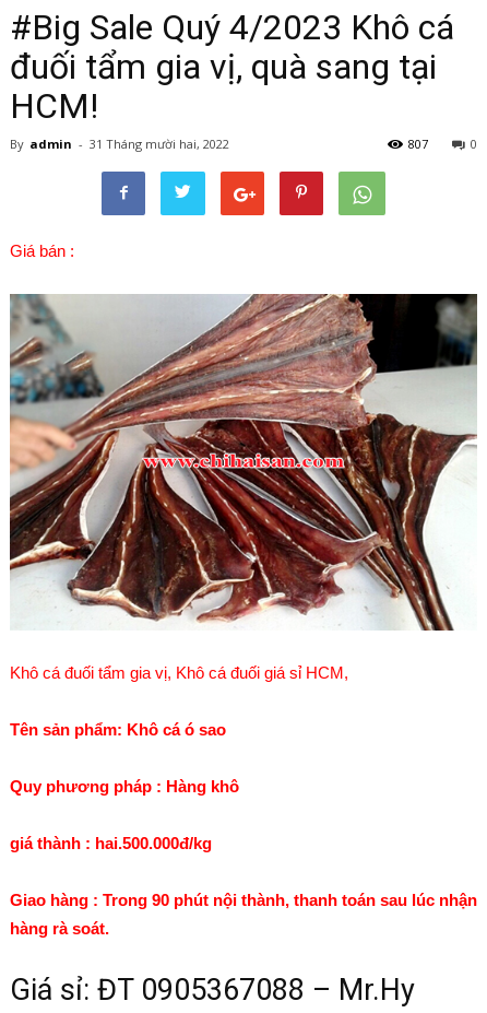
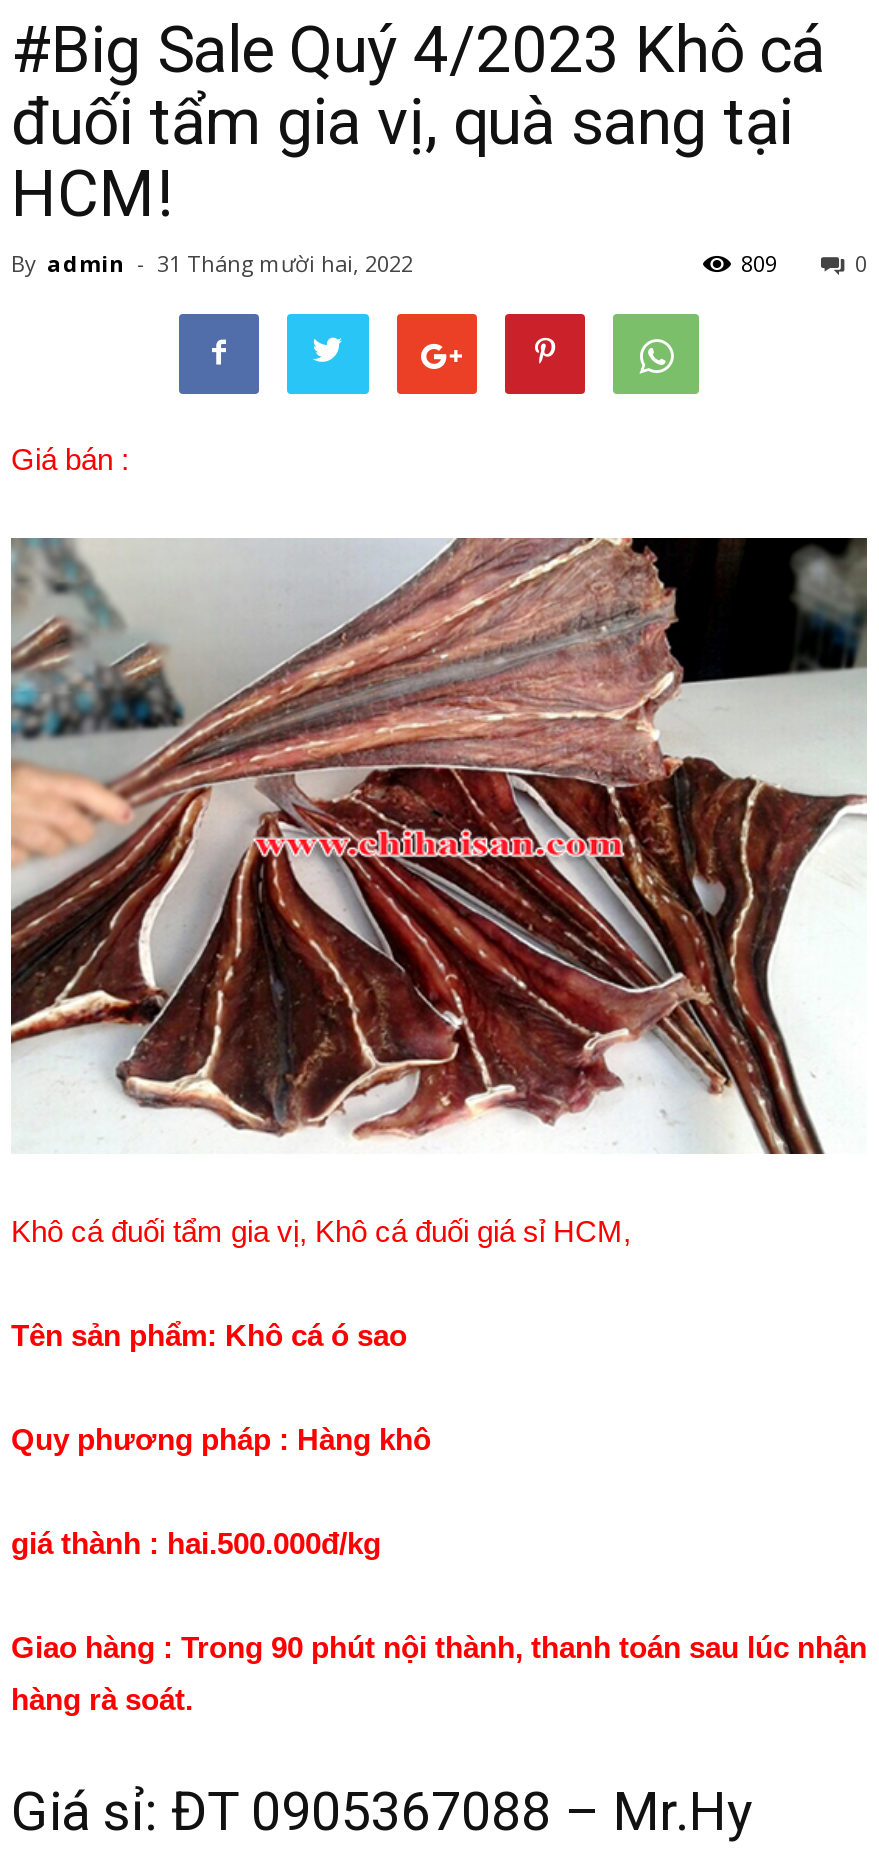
[408,136,428,152] 807 -> [741,248,777,278] 809

